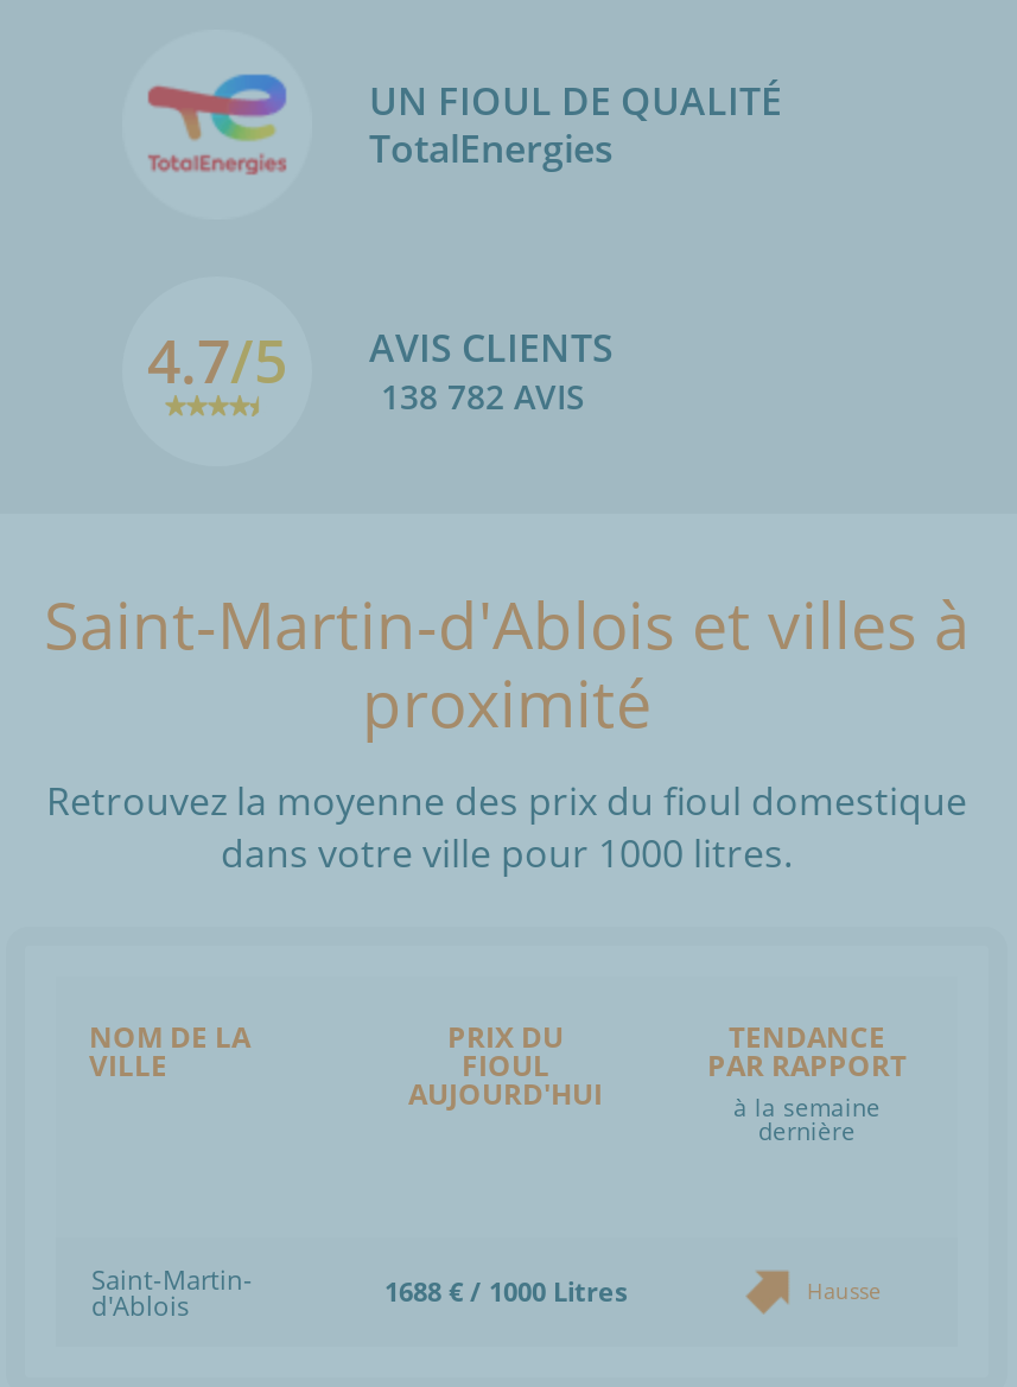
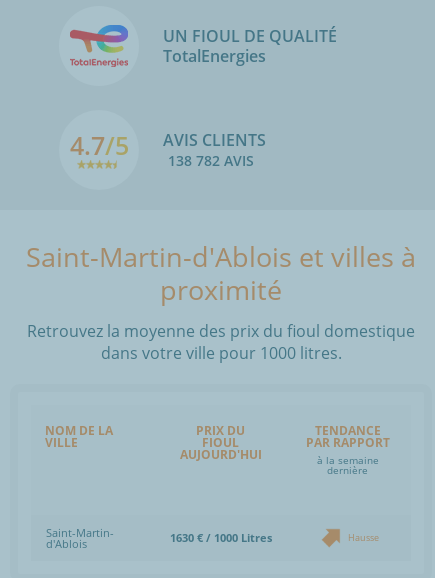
[384,1273,627,1308] 1688 € / 1000 Litres -> [169,530,271,545] 1630 € / 1000 Litres

